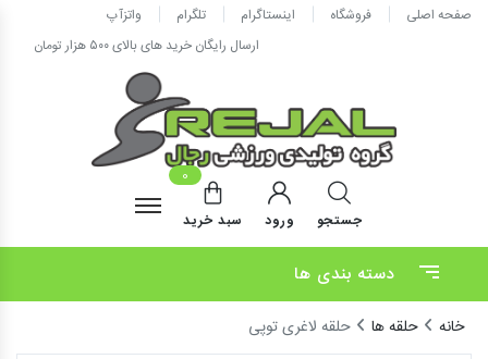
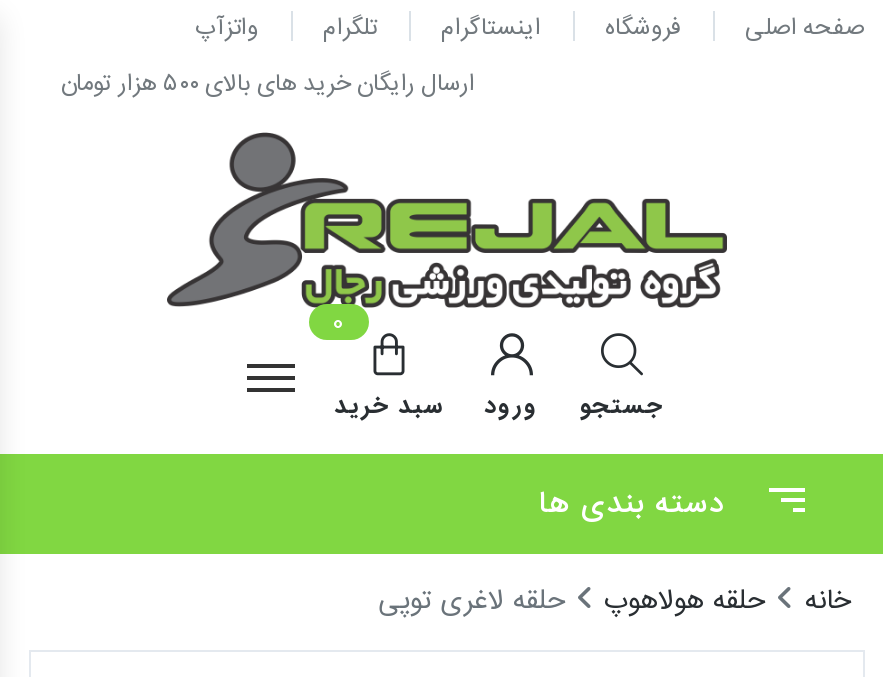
[371,315,418,341] حلقه ها -> [604,579,766,627] حلقه هولاهوپ

